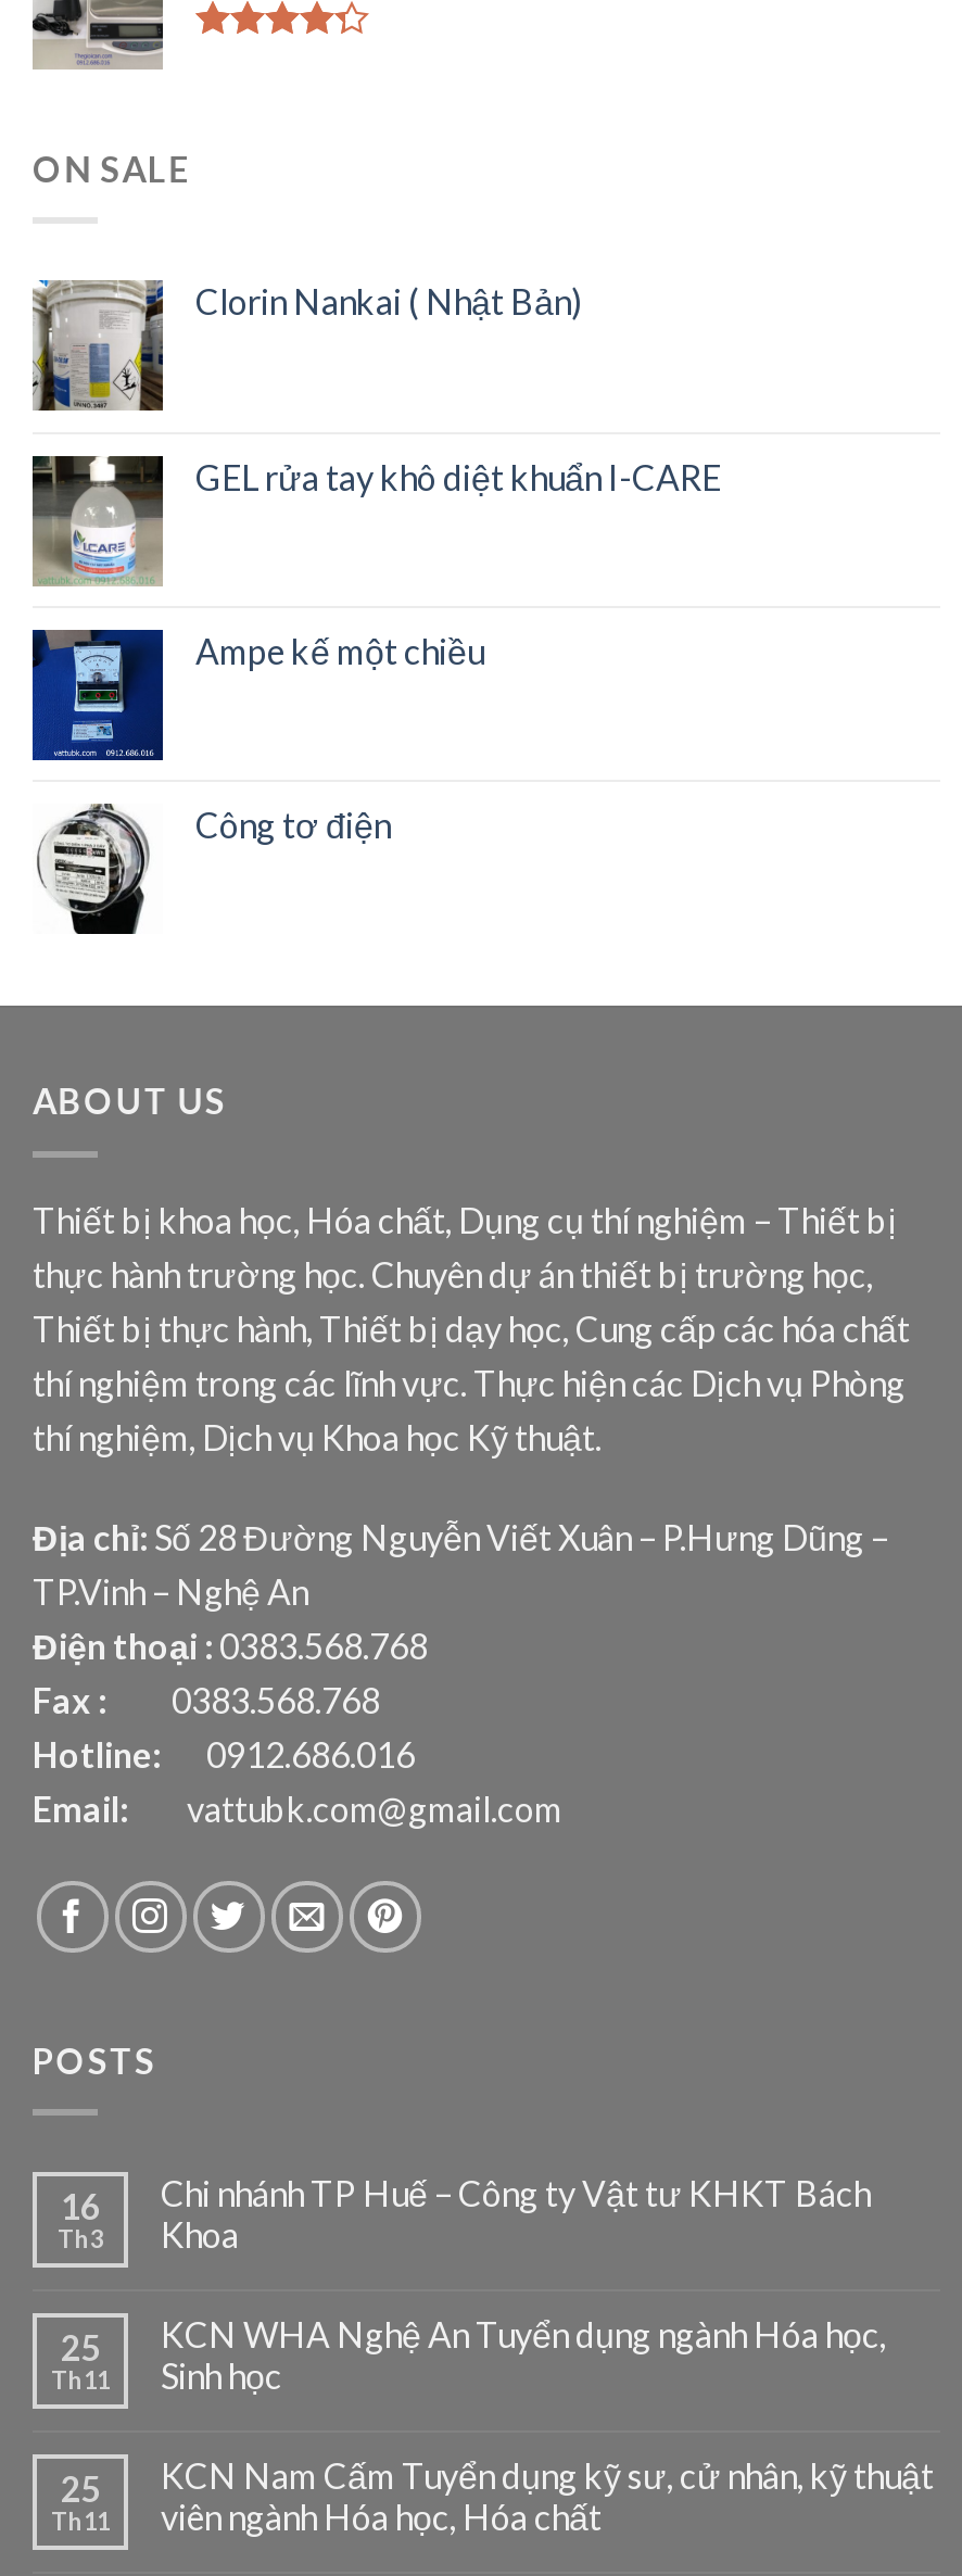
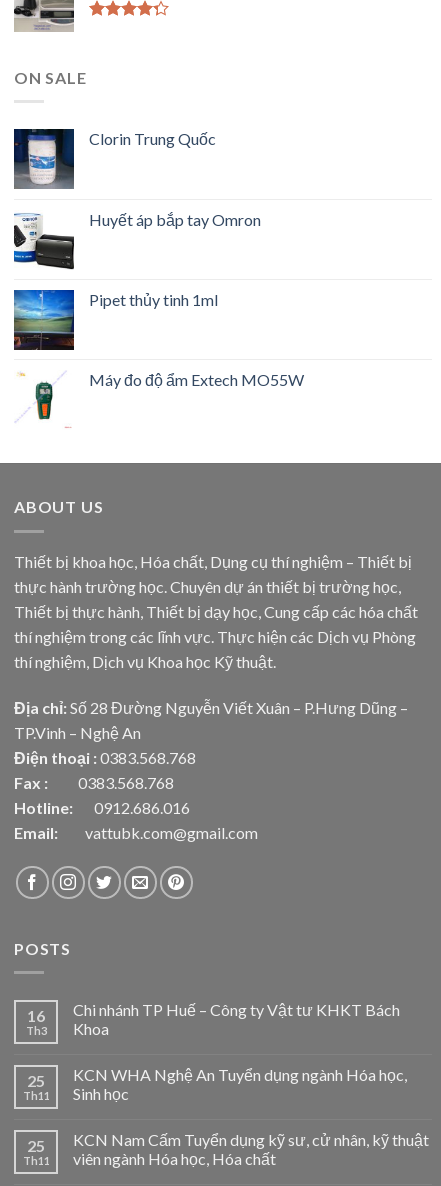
[33,278,582,413] [image] | Clorin Nankai ( Nhật Bản) -> [13,128,216,190] [image] | Clorin Trung Quốc
[30,454,721,589] [image] | GEL rửa tay khô diệt khuẩn I-CARE -> [13,210,261,270] [image] | Huyết áp bắp tay Omron
[30,628,484,762] [image] | Ampe kế một chiều -> [13,289,218,351] [image] | Pipet thủy tinh 1ml
[35,801,391,936] [image] | Công tơ điện -> [16,370,304,430] [image] | Máy đo độ ẩm Extech MO55W

